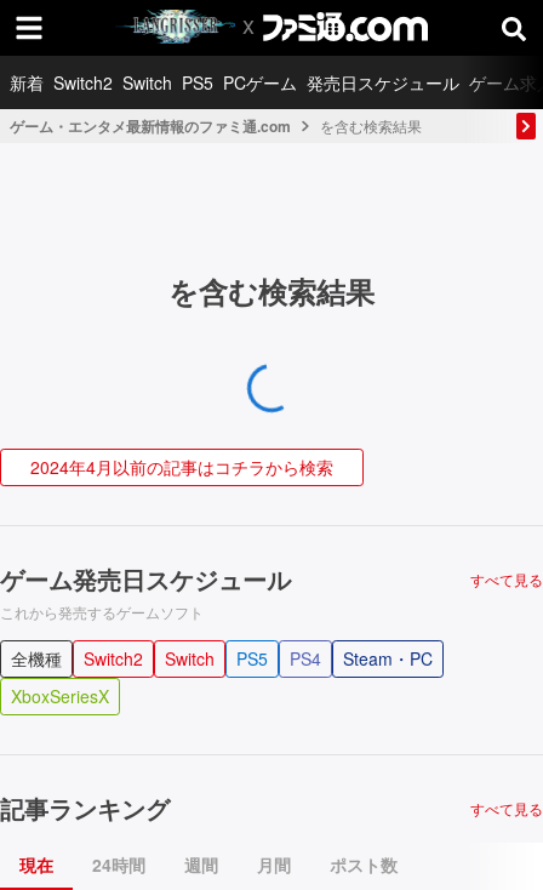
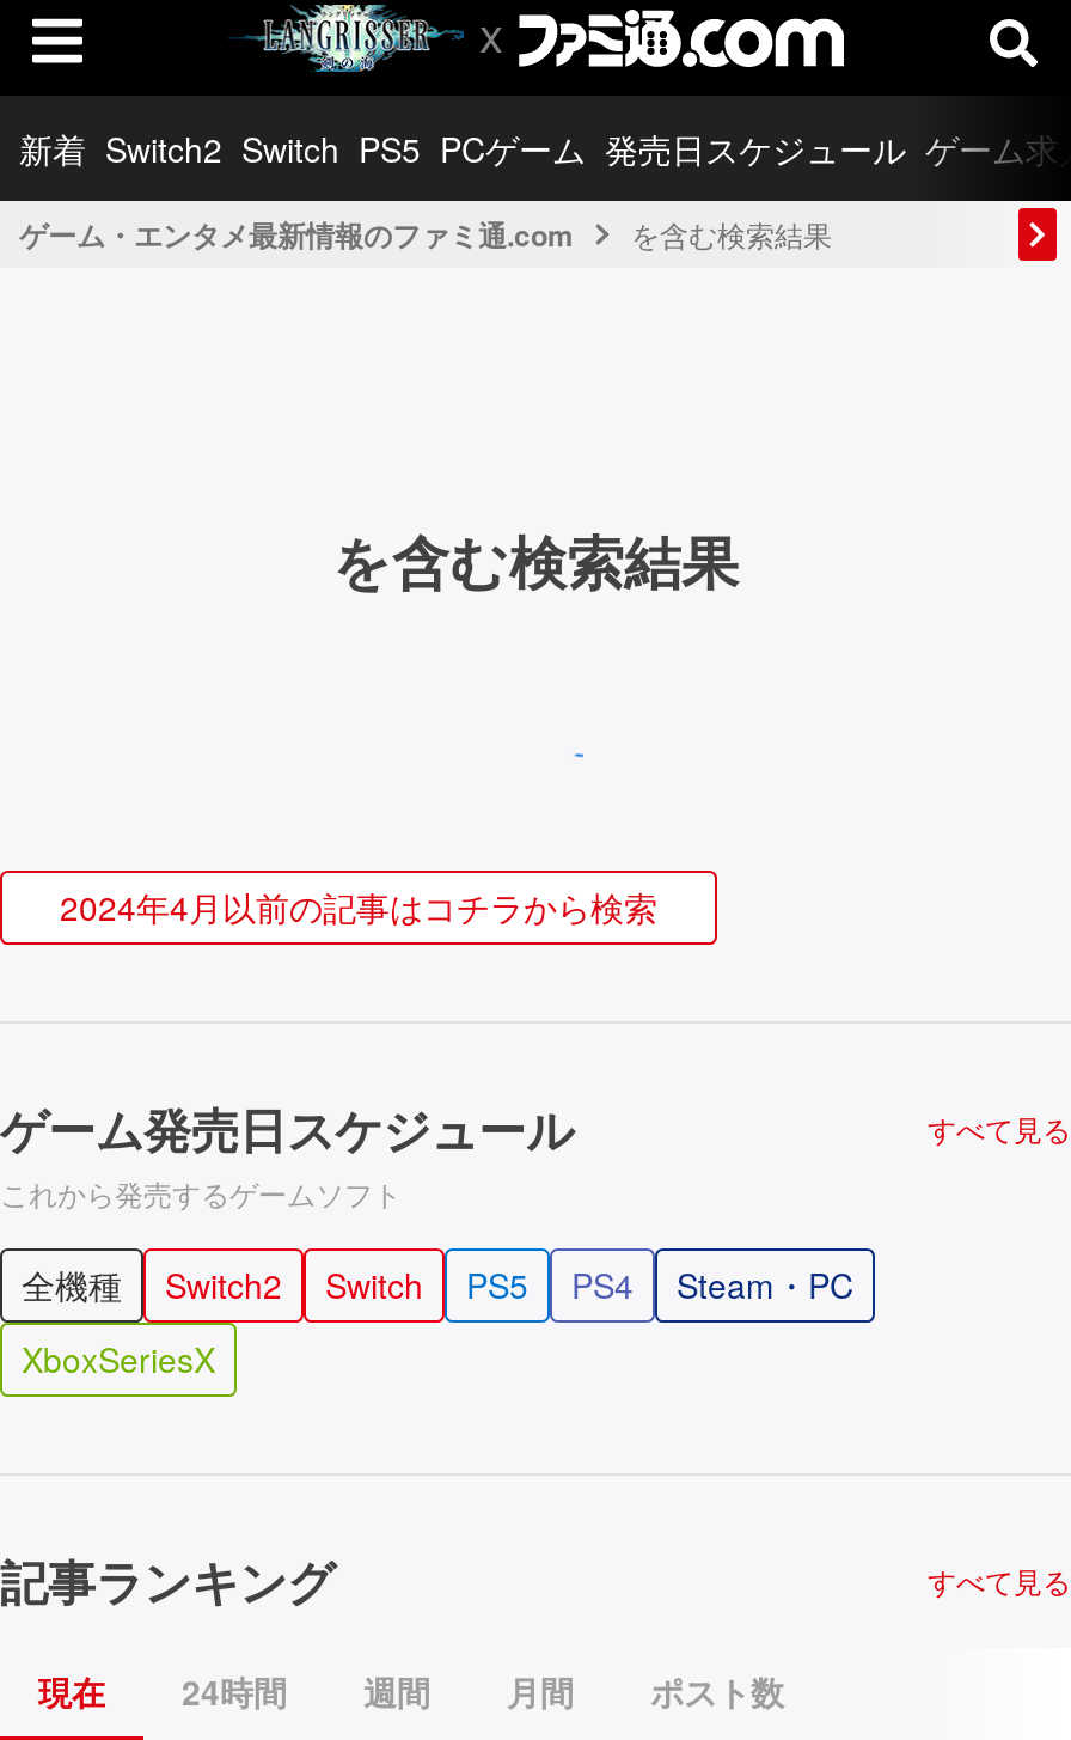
[246,364,285,413] [image] -> none

